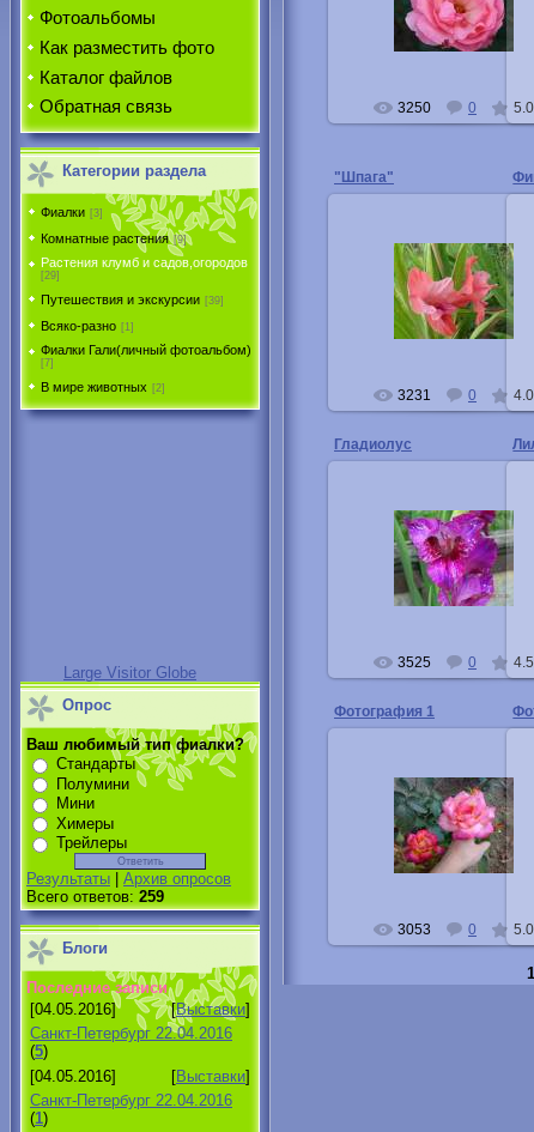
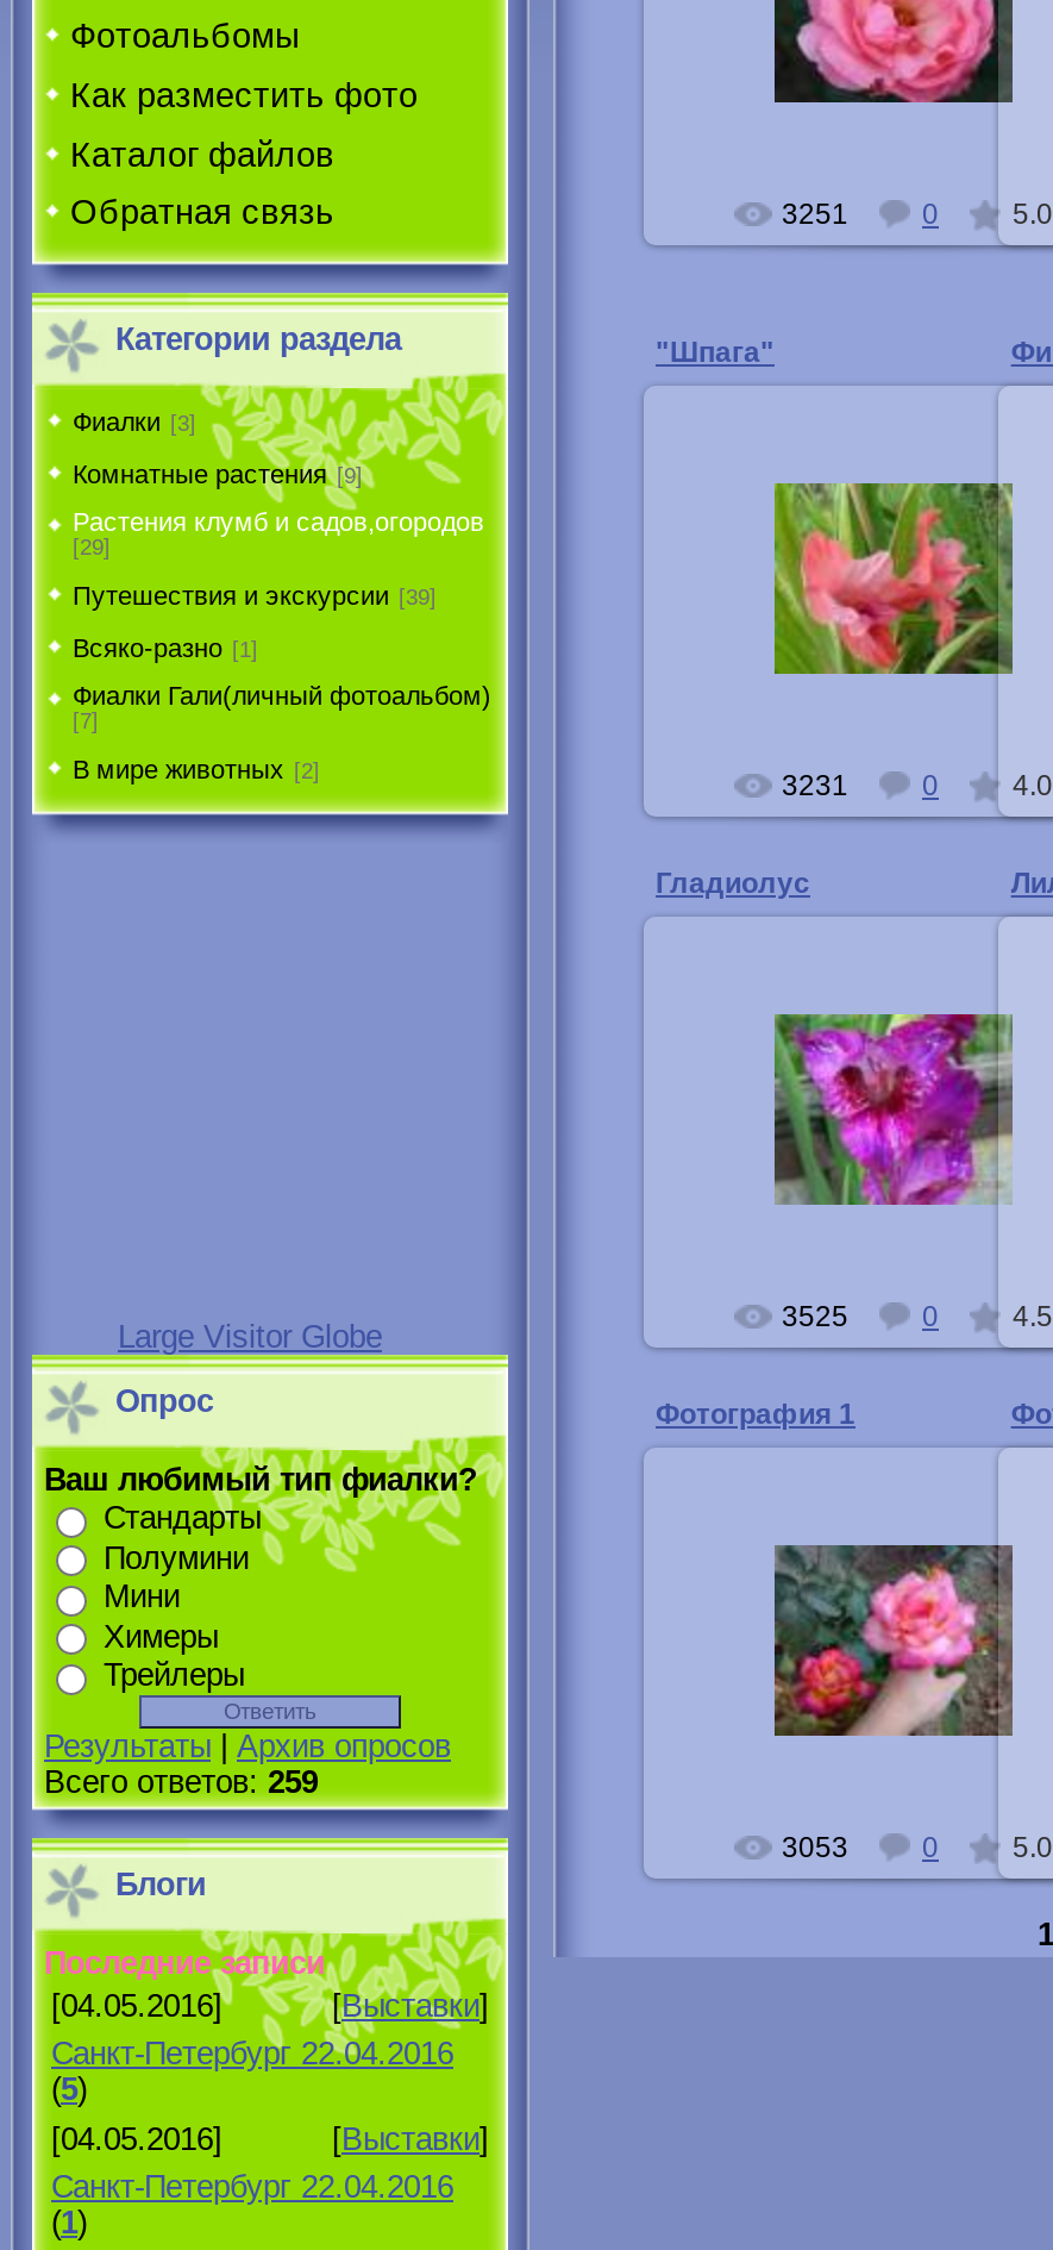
[398,100,431,117] 3250 -> [782,198,848,232] 3251

